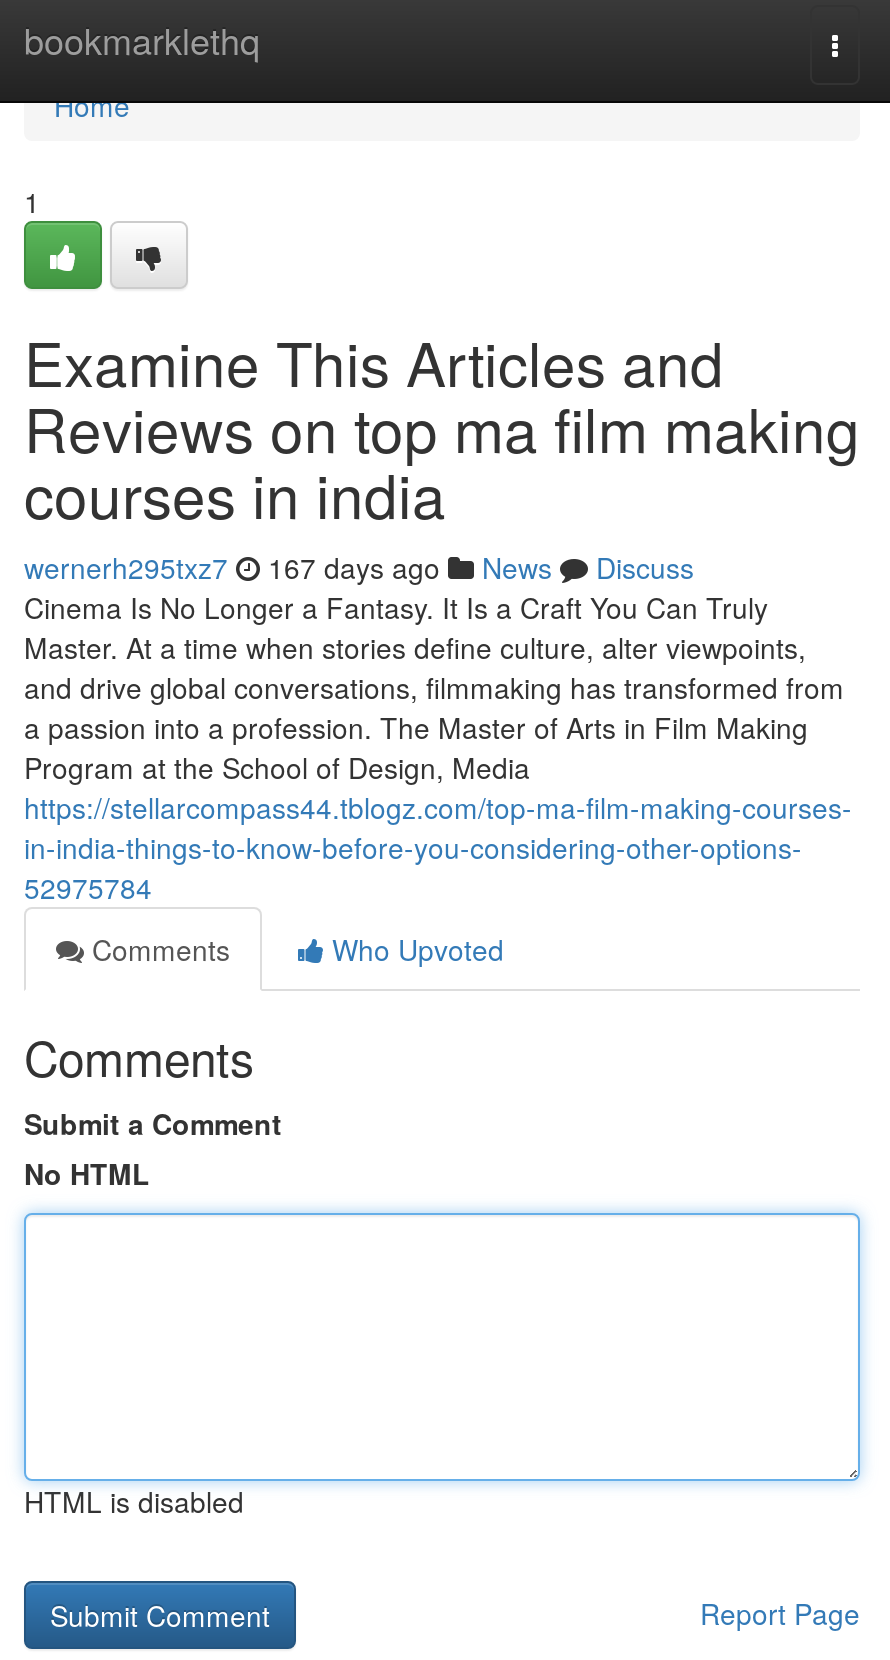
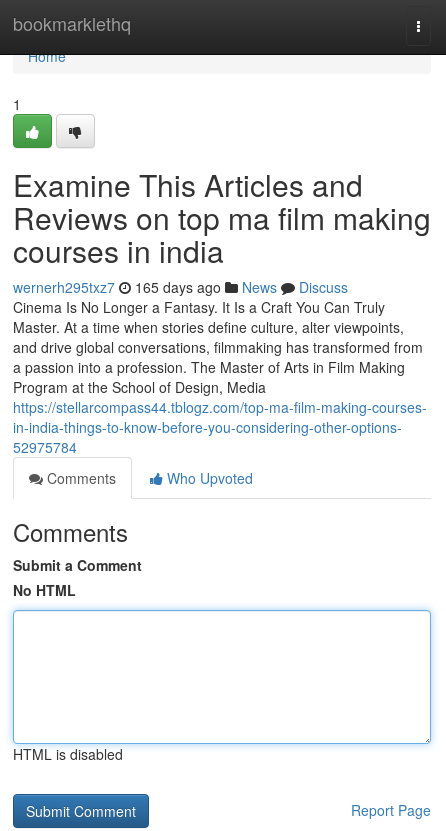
[24,547,694,587] wernerh295txz7 167 days ago News Discuss -> [13,277,348,297] wernerh295txz7 165 days ago News Discuss

